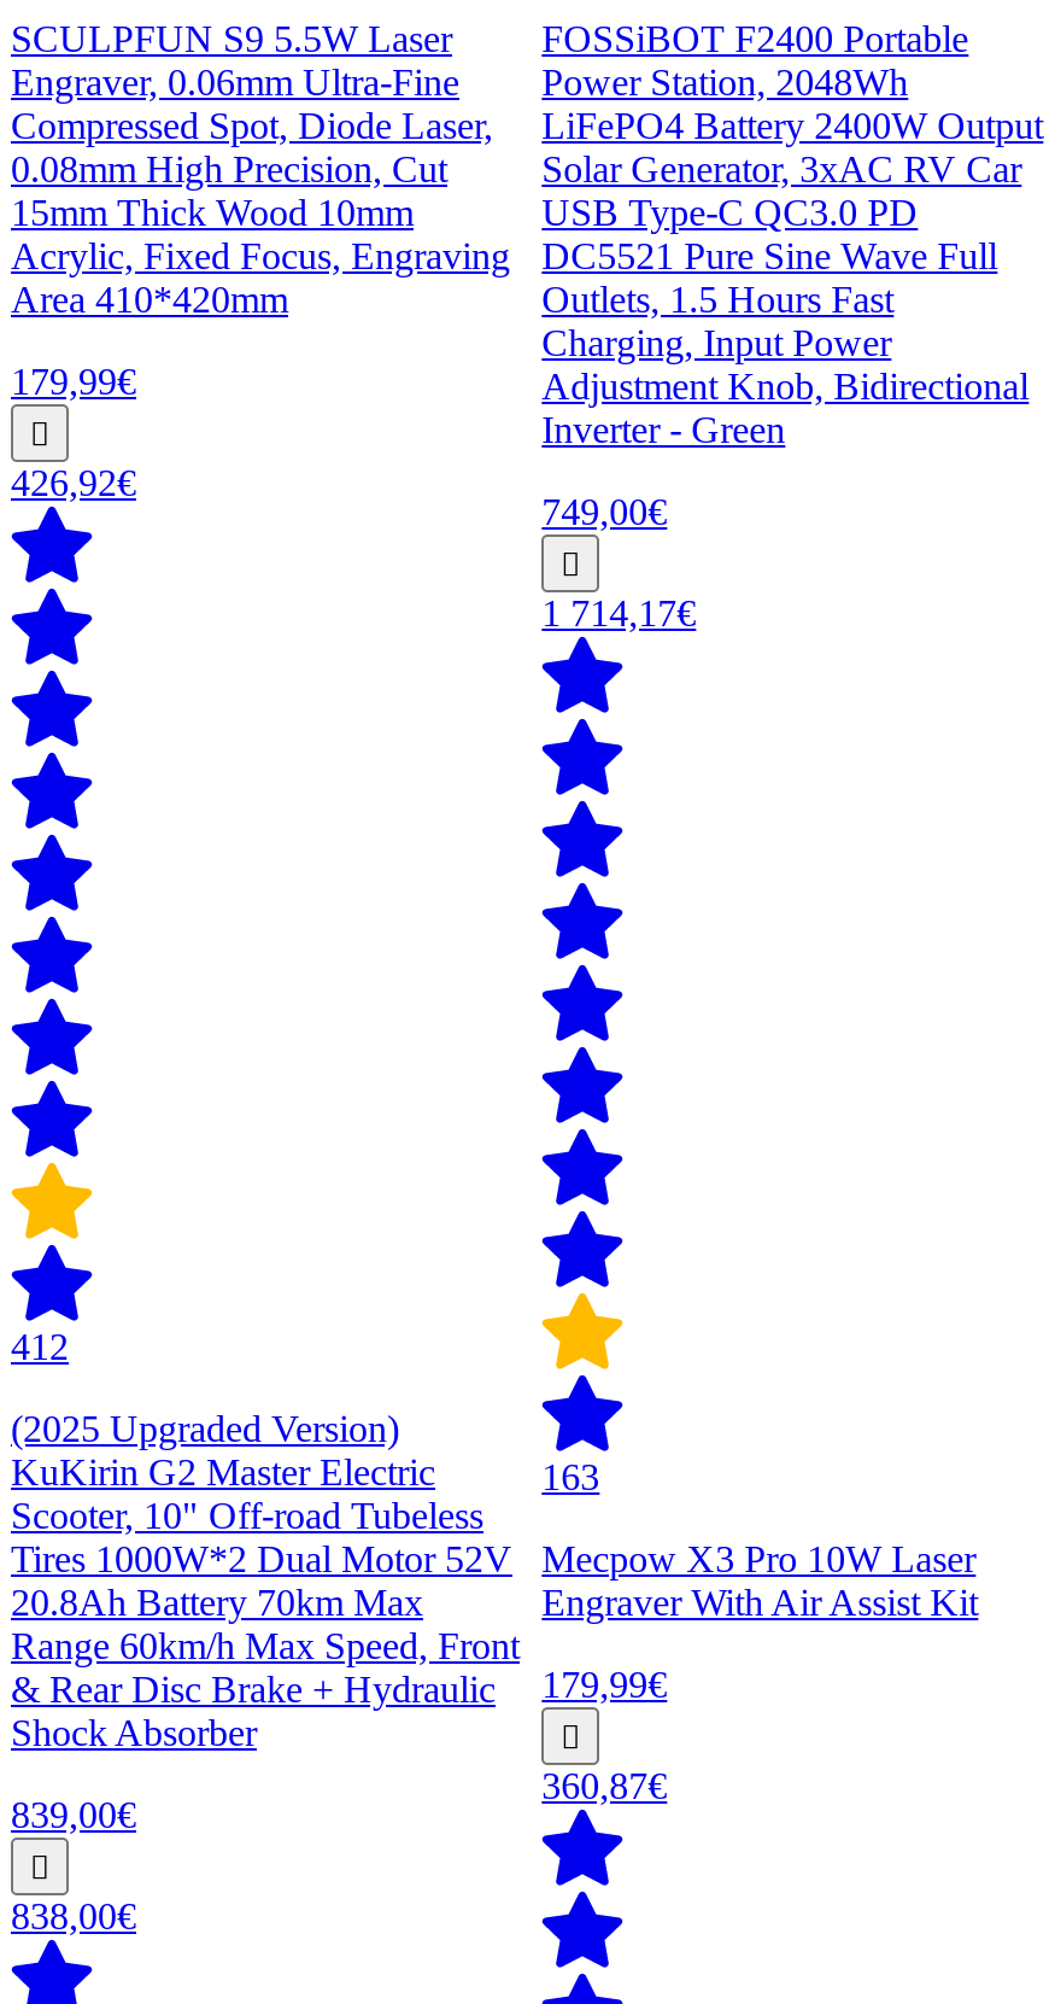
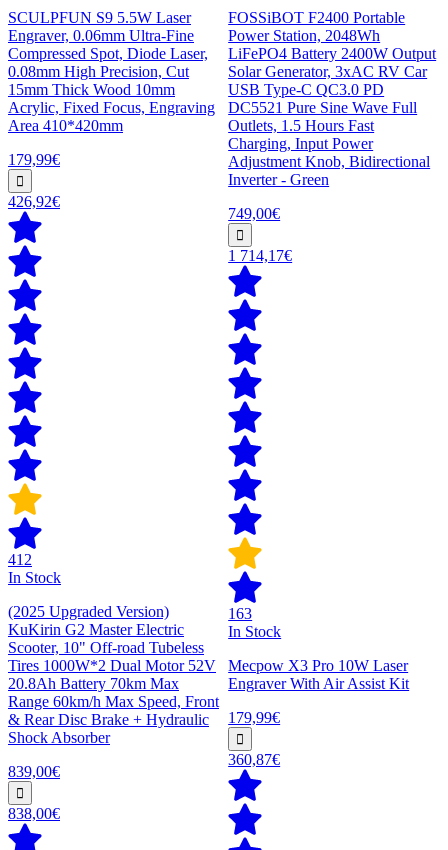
none -> [8,569,61,586] In Stock
none -> [228,623,281,640] In Stock

